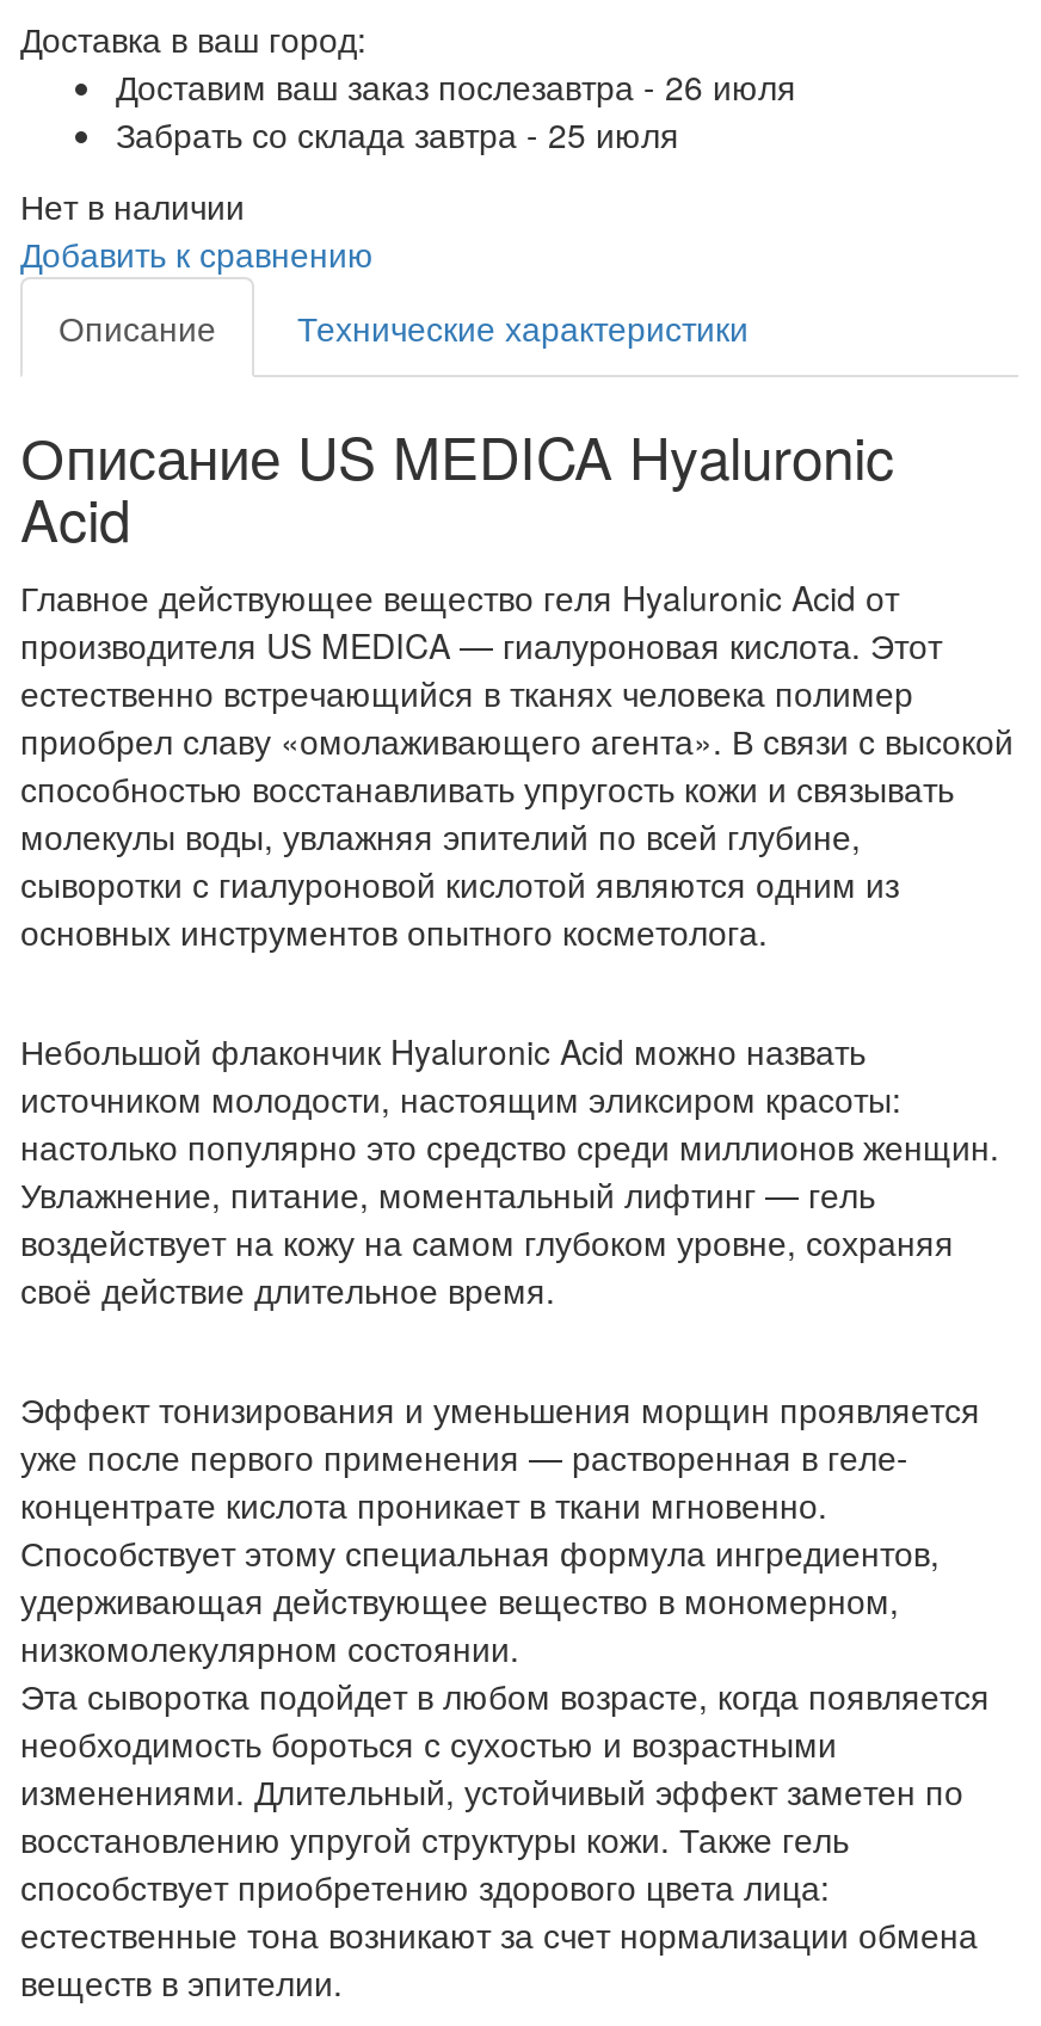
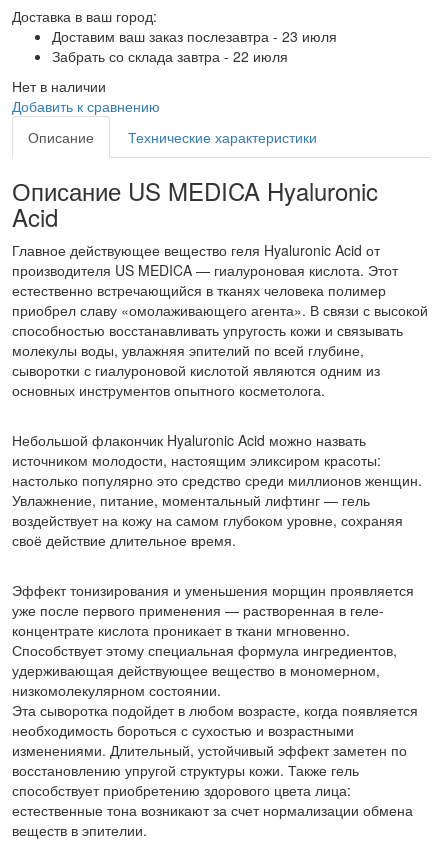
[116,62,796,110] Доставим ваш заказ послезавтра - 26 июля -> [52,26,337,46] Доставим ваш заказ послезавтра - 23 июля
[116,110,679,158] Забрать со склада завтра - 25 июля -> [52,46,288,66] Забрать со склада завтра - 22 июля

